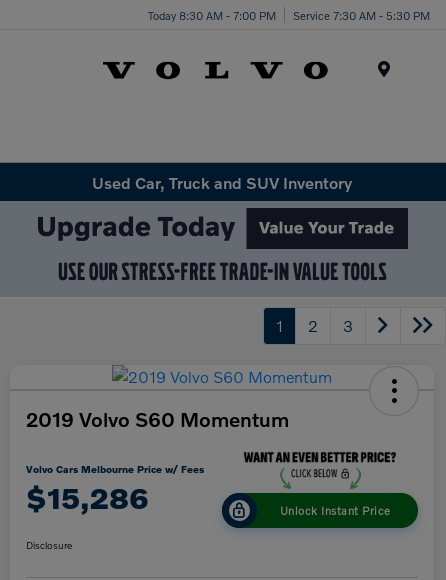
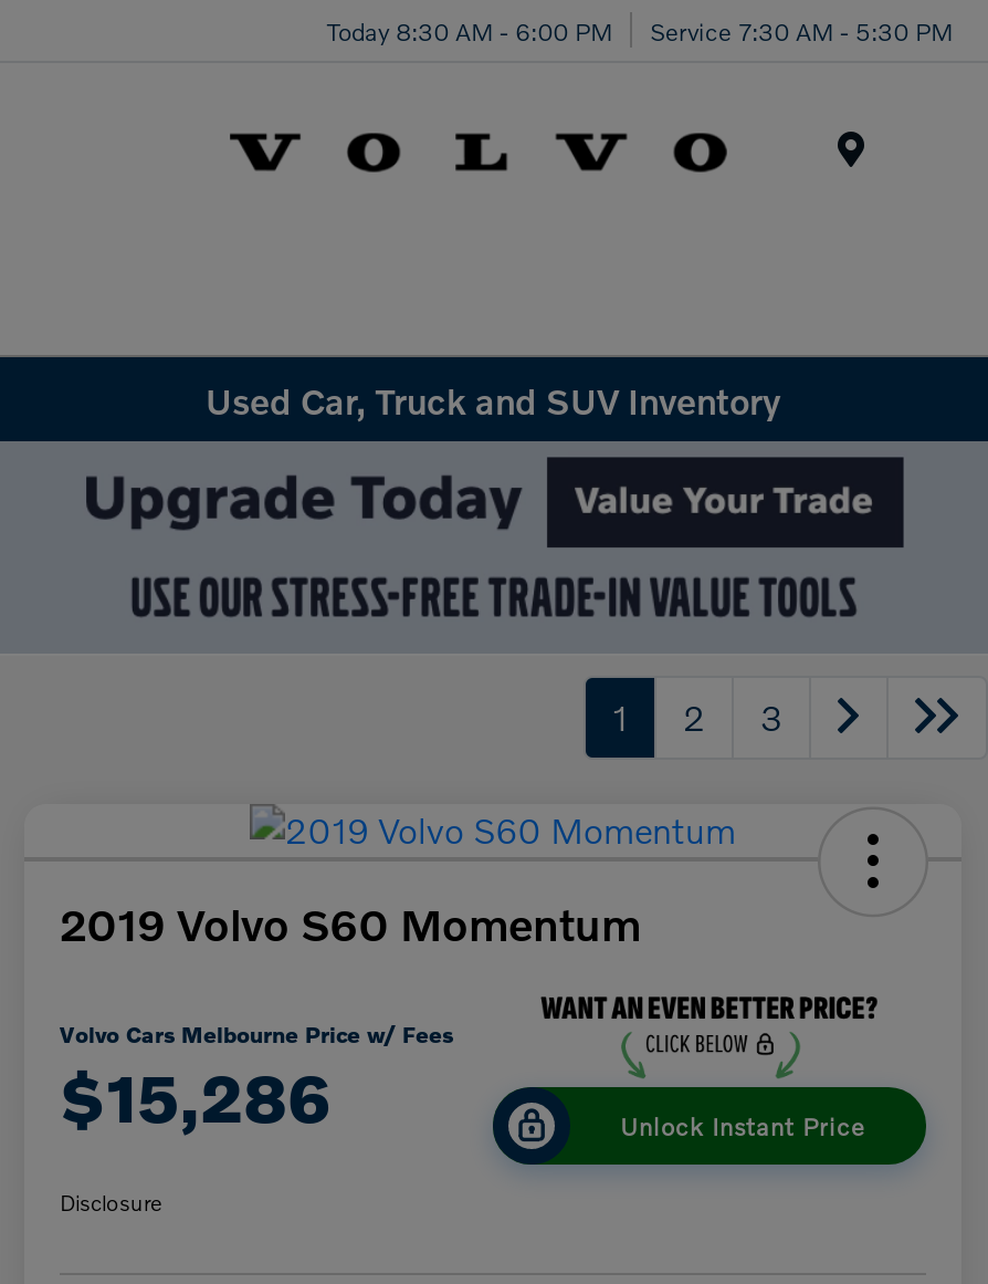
[148,7,430,21] Today 8:30 AM - 7:00 PM Service 7:30 AM - 5:30 PM -> [327,13,953,44] Today 8:30 AM - 6:00 PM Service 7:30 AM - 5:30 PM

